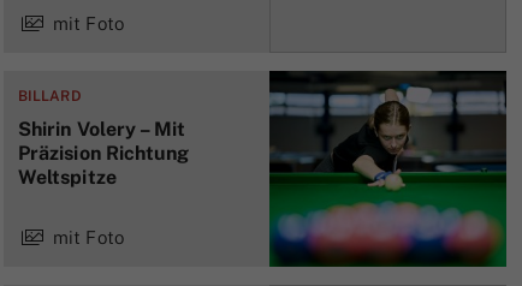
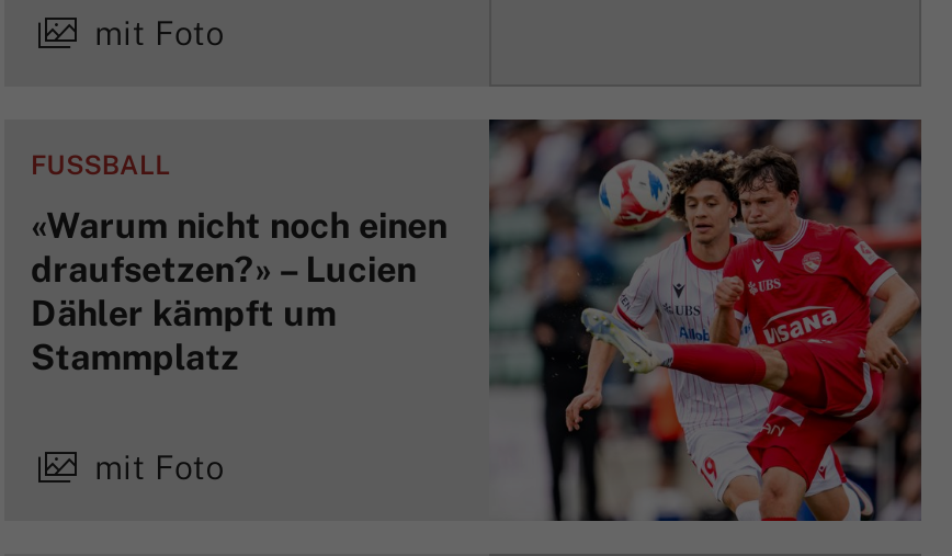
[268,70,508,268] [image] -> [489,120,923,523] [image]
[18,87,81,104] BILLARD -> [31,149,170,180] FUSSBALL
[18,117,189,188] Shirin Volery – Mit | Präzision Richtung | Weltspitze -> [31,204,447,377] «Warum nicht noch einen | draufsetzen?» – Lucien | Dähler kämpft um | Stammplatz

